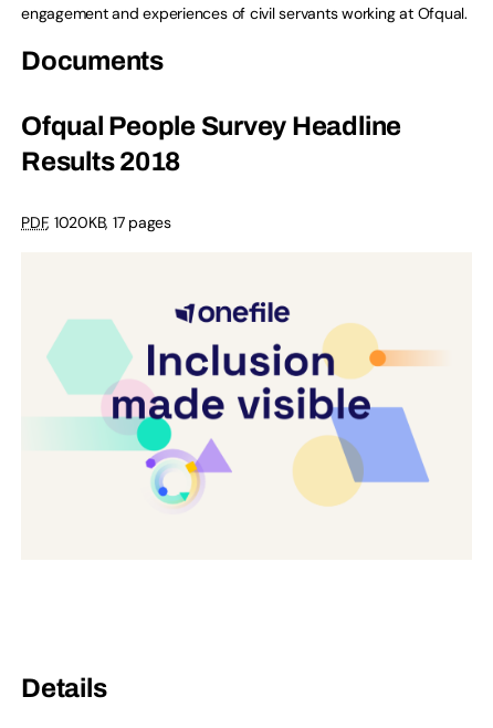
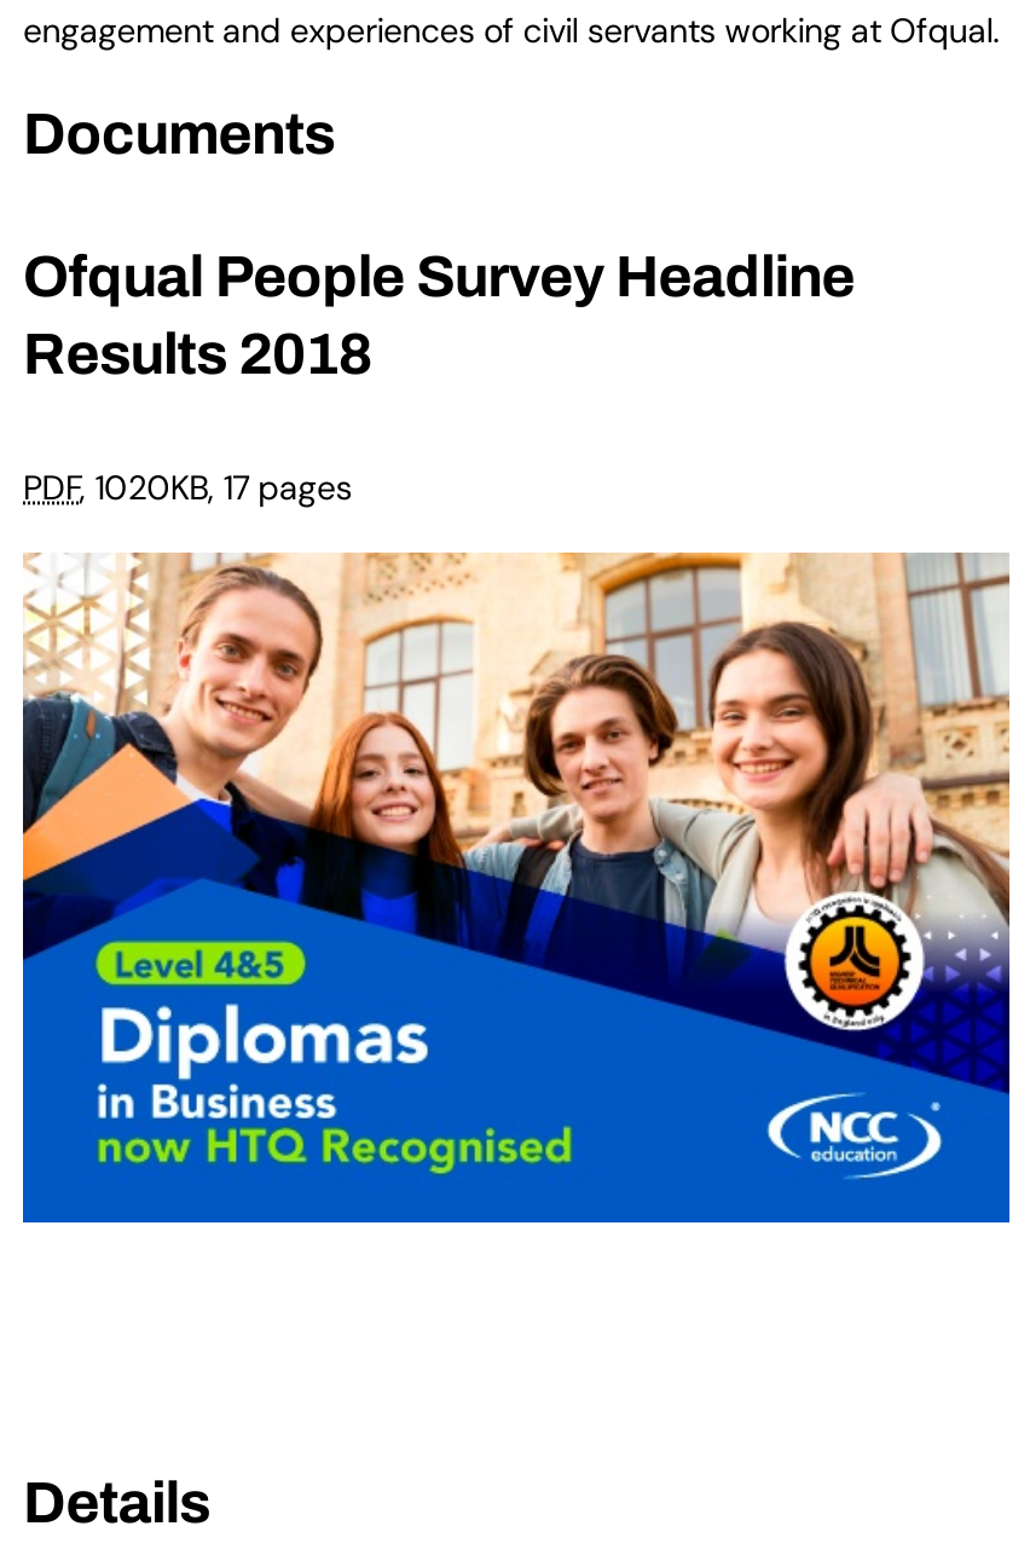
[21,253,472,560] [image] -> [21,551,1012,1226] [image]

